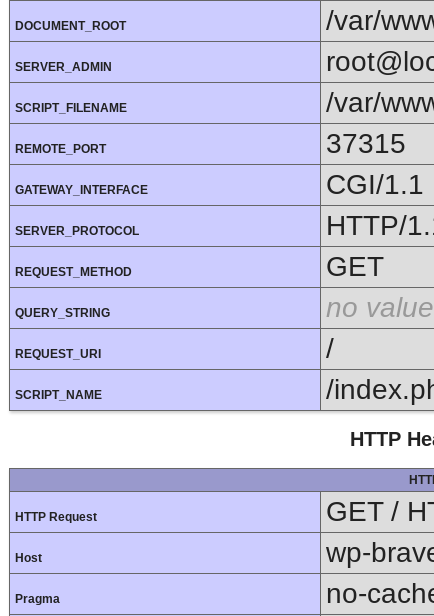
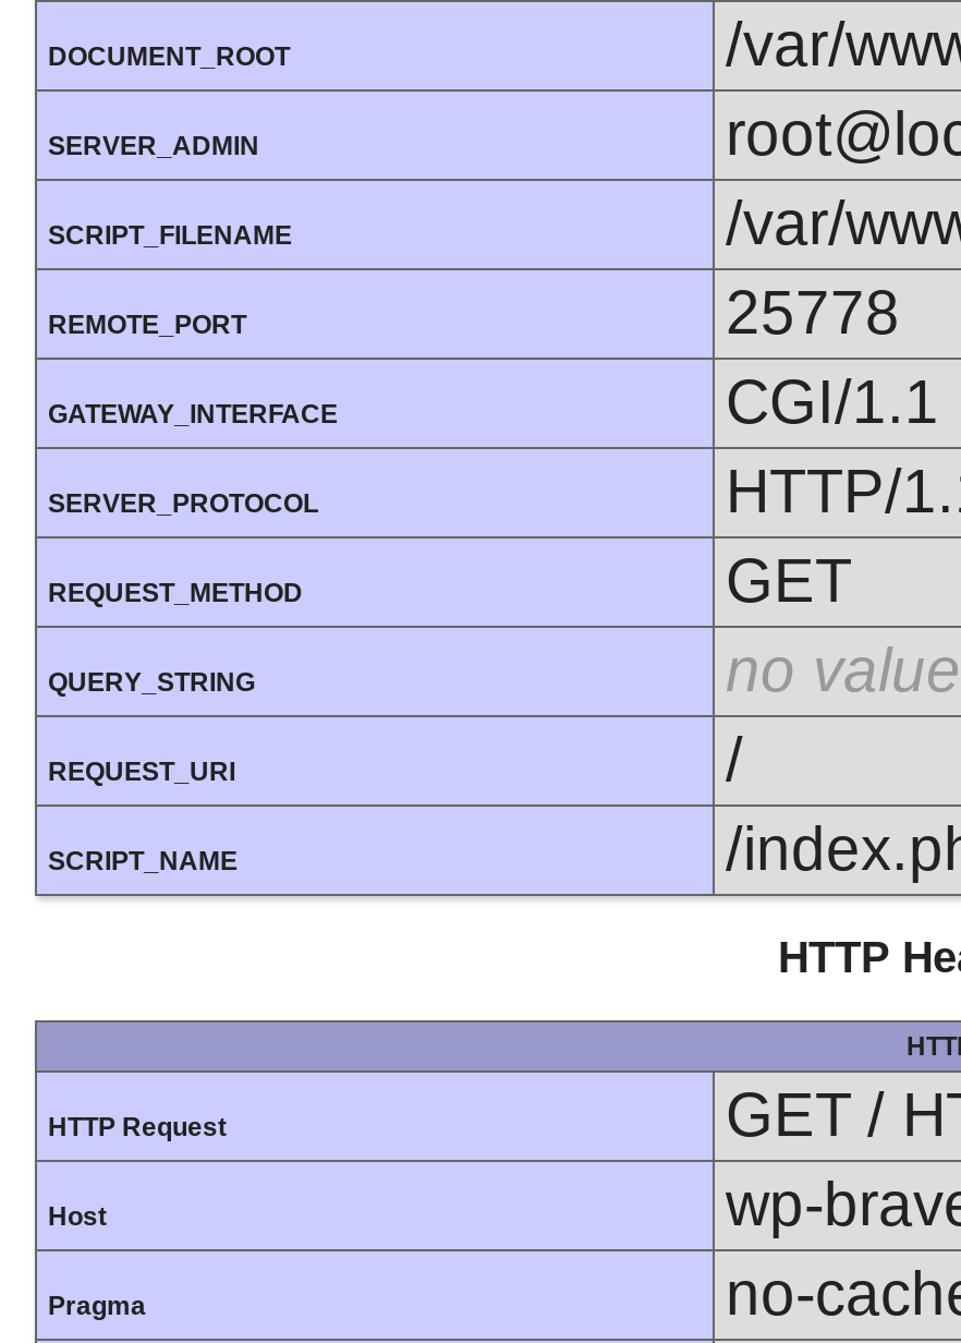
[326,128,406,159] 37315 -> [726,280,900,348] 25778

